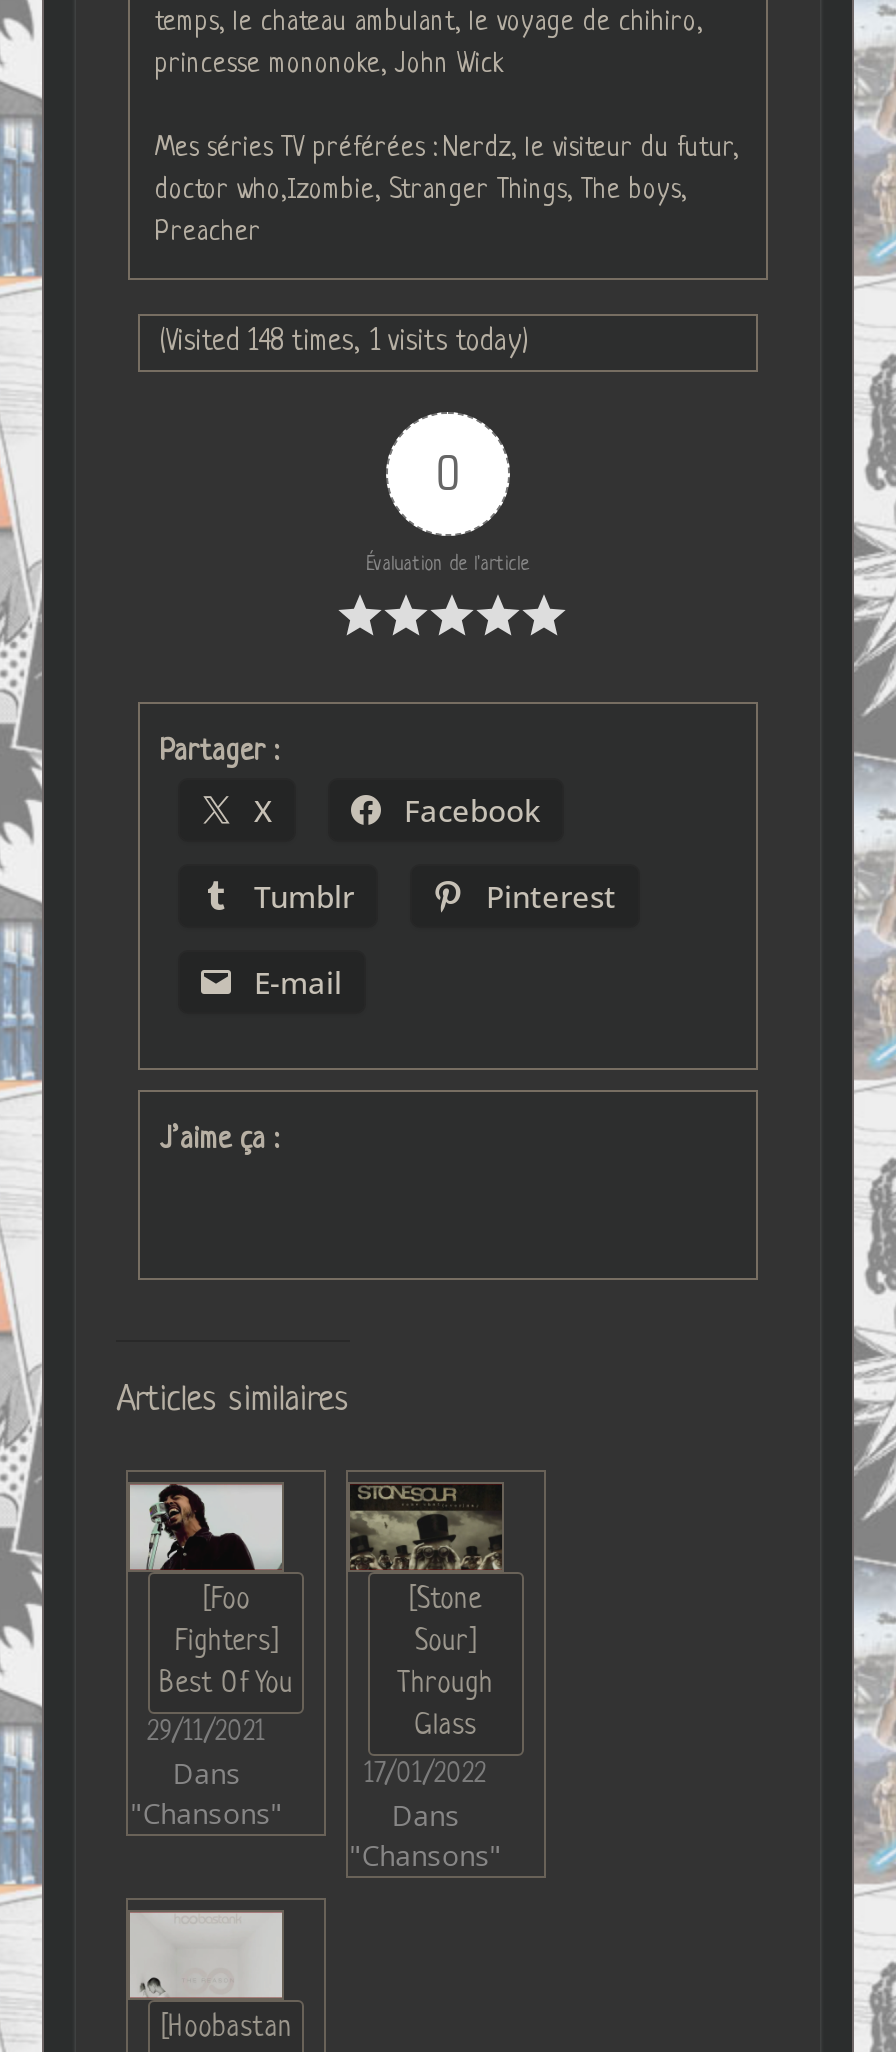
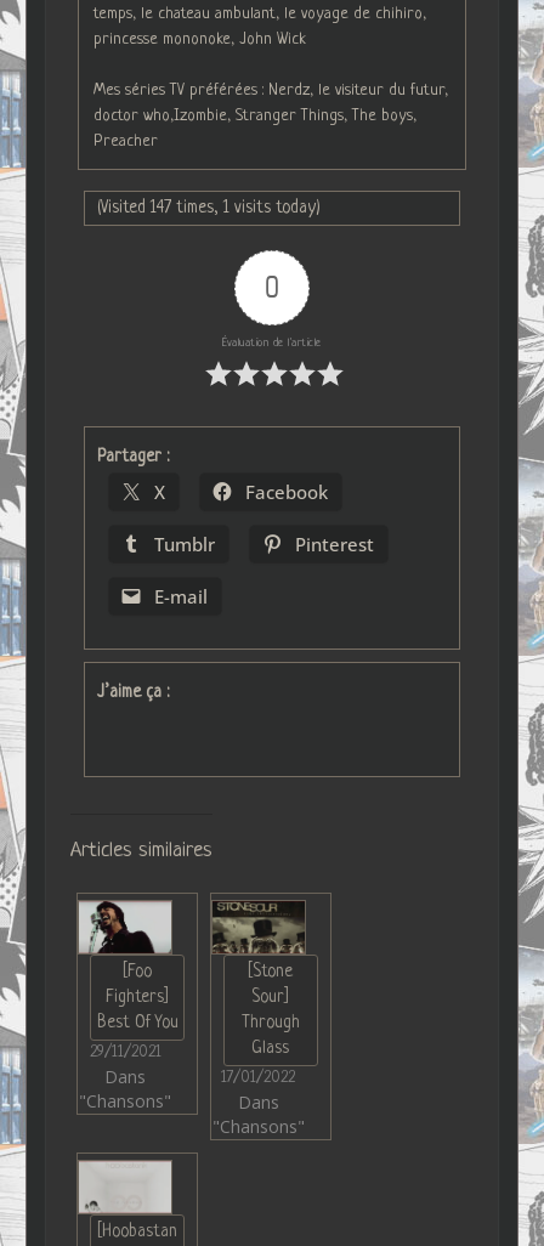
[160,326,530,358] (Visited 148 times, 1 visits today) -> [97,198,321,218] (Visited 147 times, 1 visits today)

